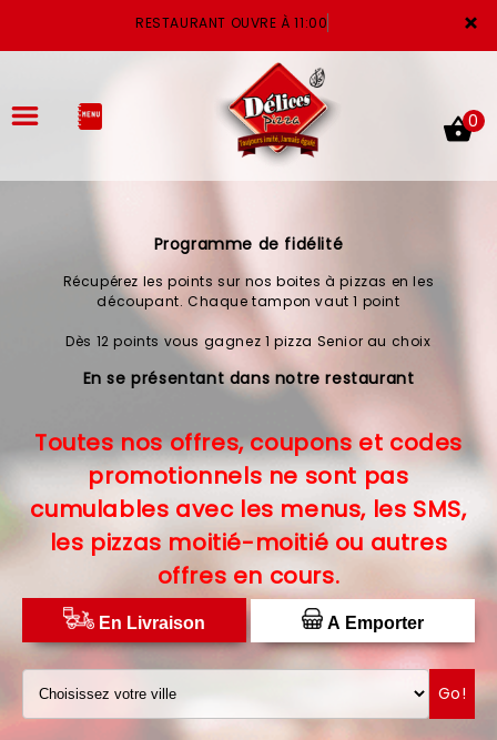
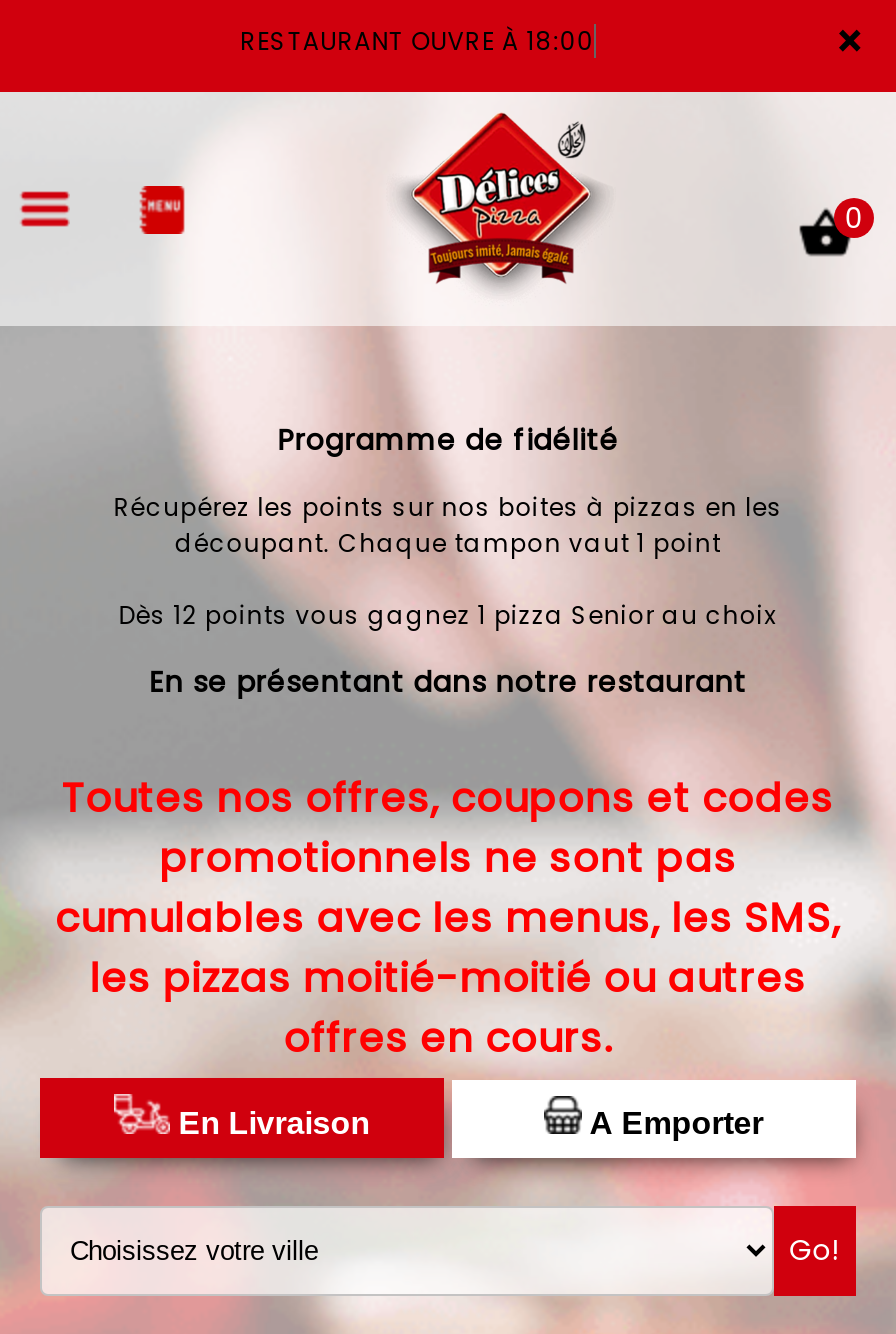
[135,13,328,32] RESTAURANT OUVRE À 11:00 -> [240,24,595,58] RESTAURANT OUVRE À 18:00

